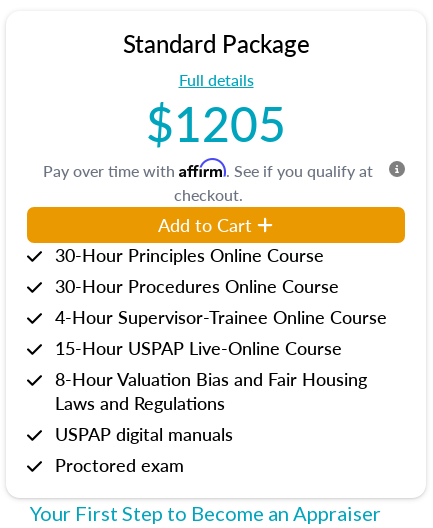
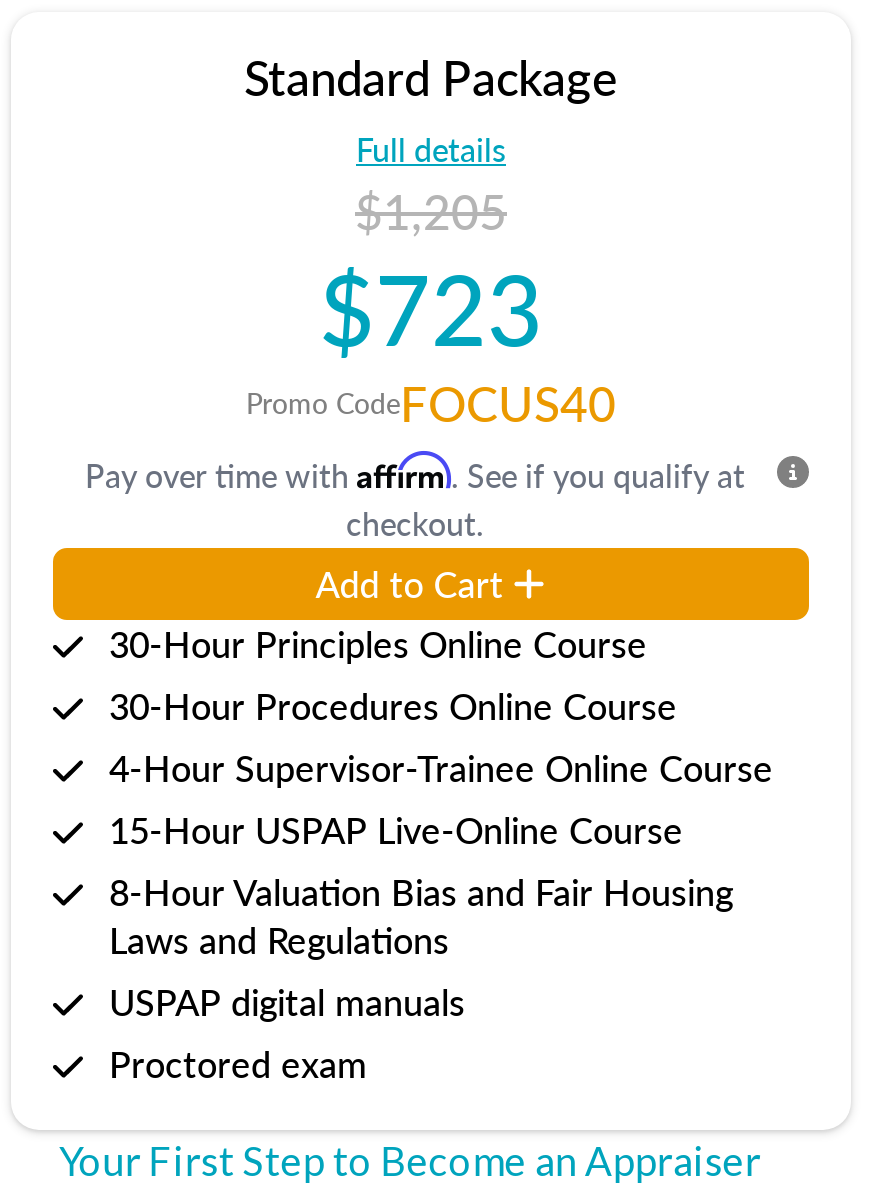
[146,88,286,156] $1205 -> [246,176,616,436] $1,205 | $723 | Promo CodeFOCUS40

